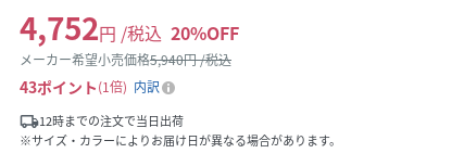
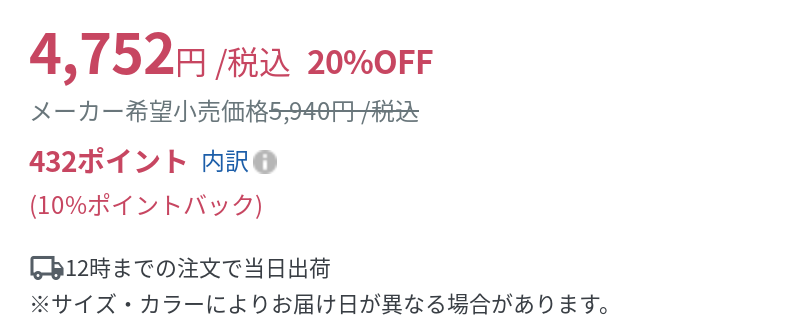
[20,76,160,97] 43ポイント 1倍 内訳 -> [29,140,255,222] 432ポイント 内訳 | 10%ポイントバック

